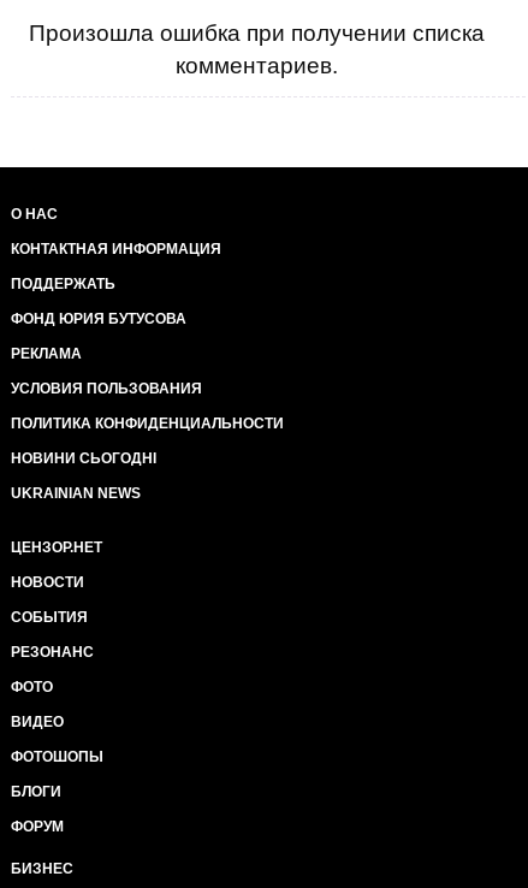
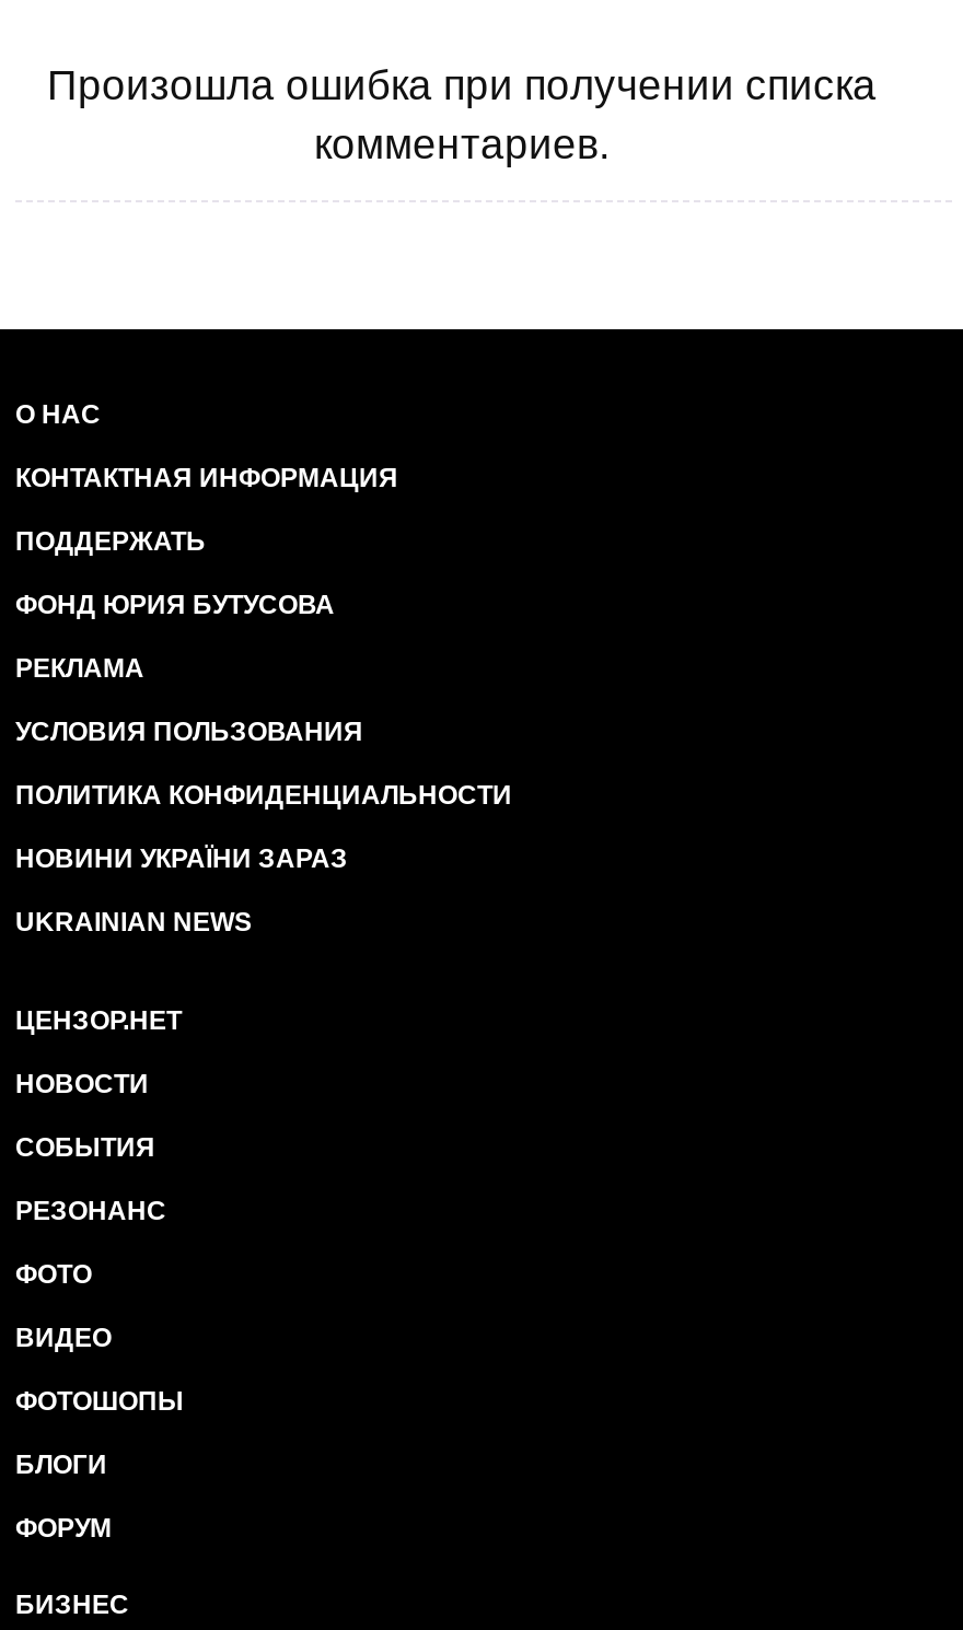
[11,450,156,467] НОВИНИ СЬОГОДНІ -> [15,843,348,874] НОВИНИ УКРАЇНИ ЗАРАЗ

